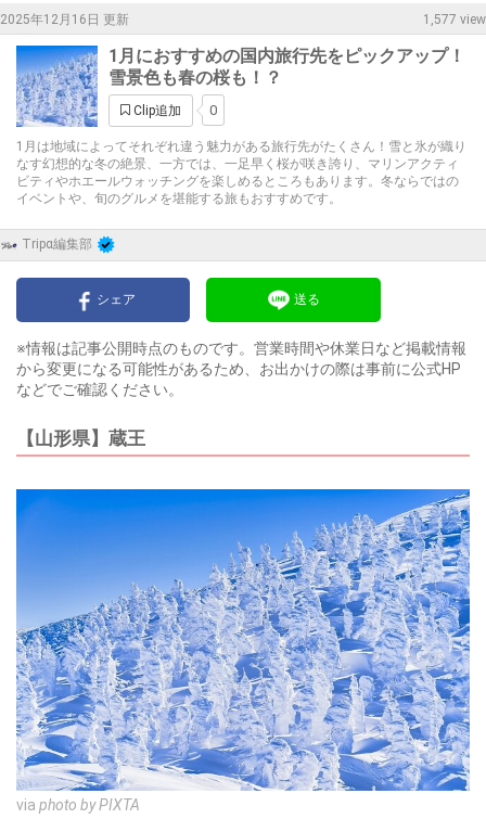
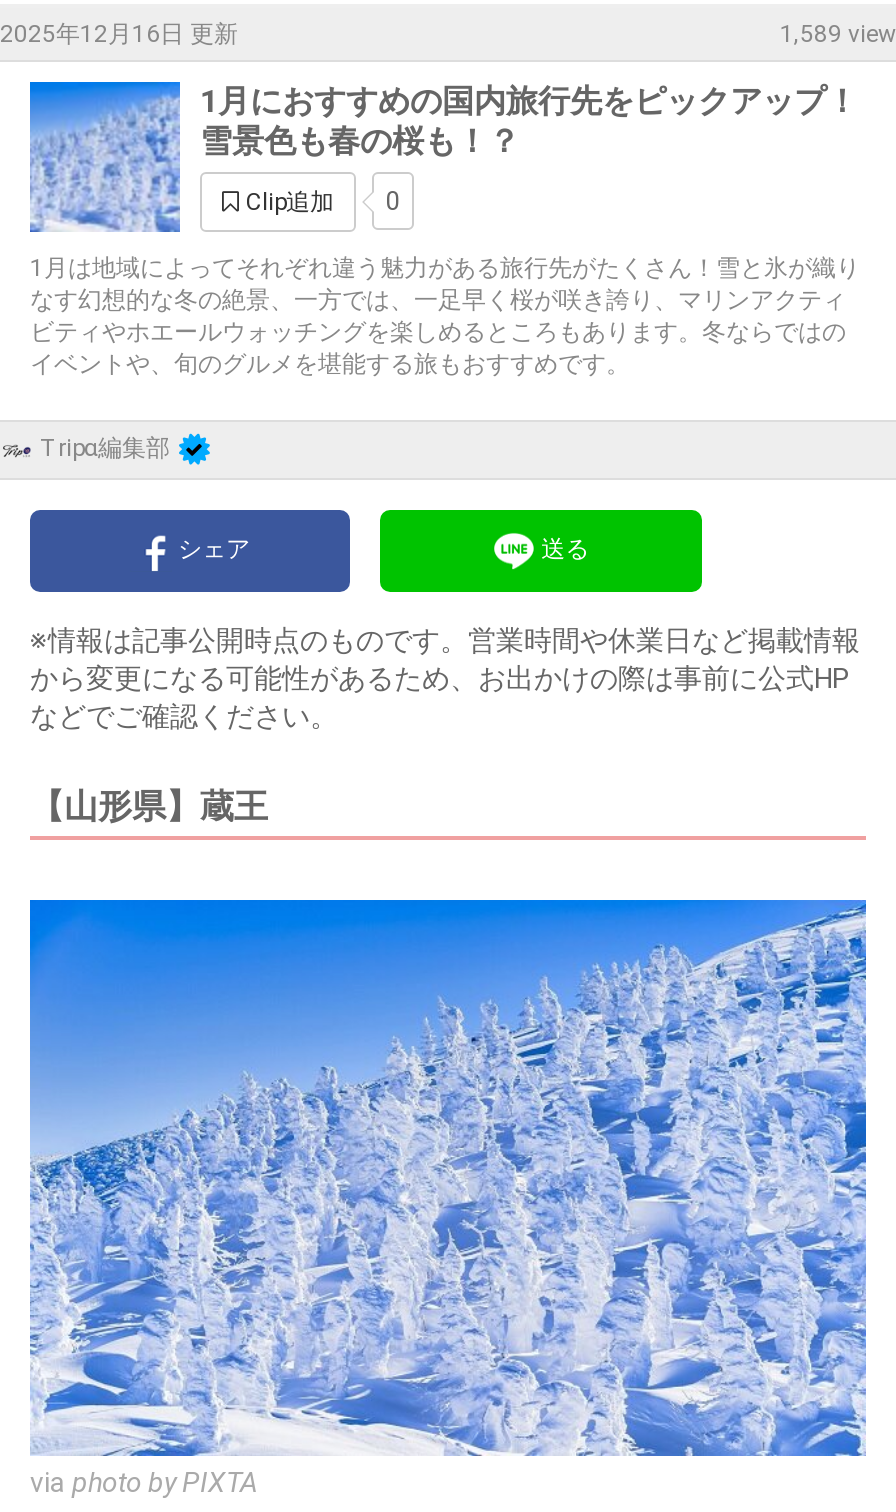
[423,12,486,27] 1,577 view -> [780,20,896,48] 1,589 view

